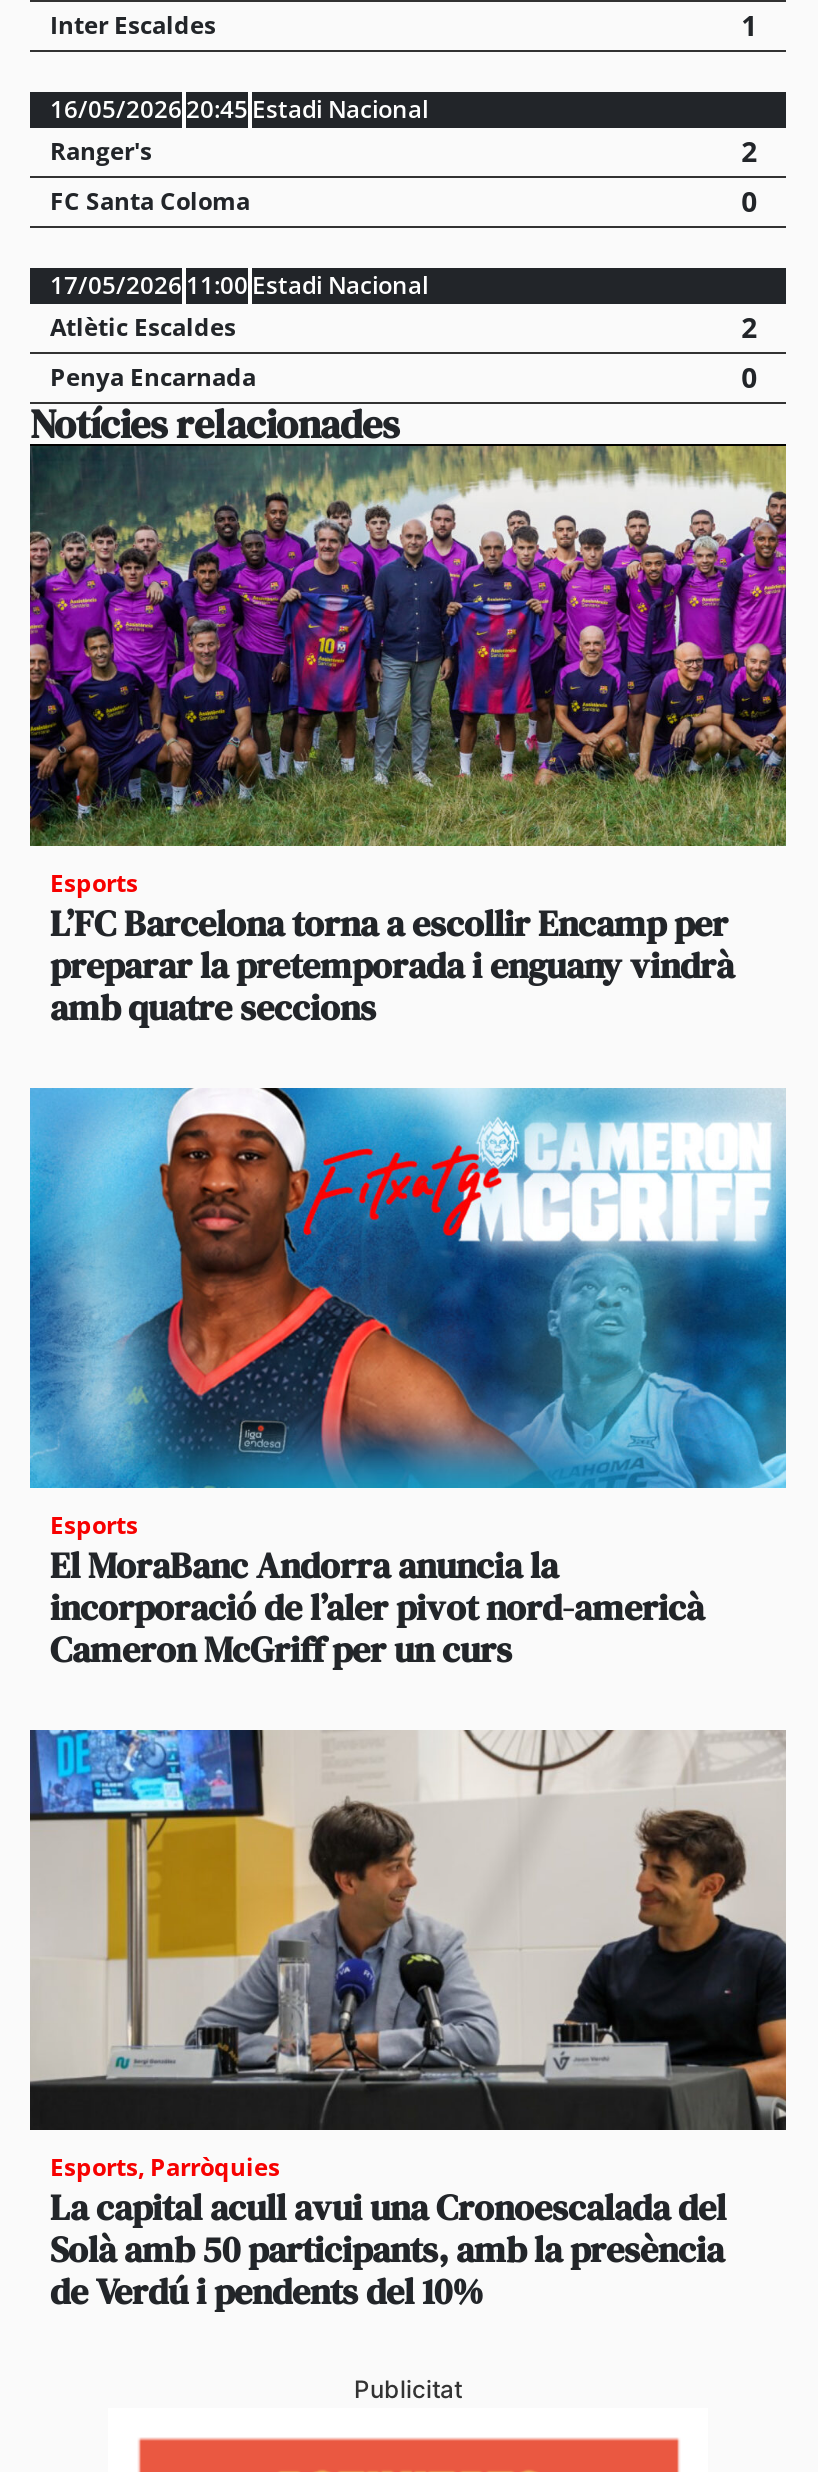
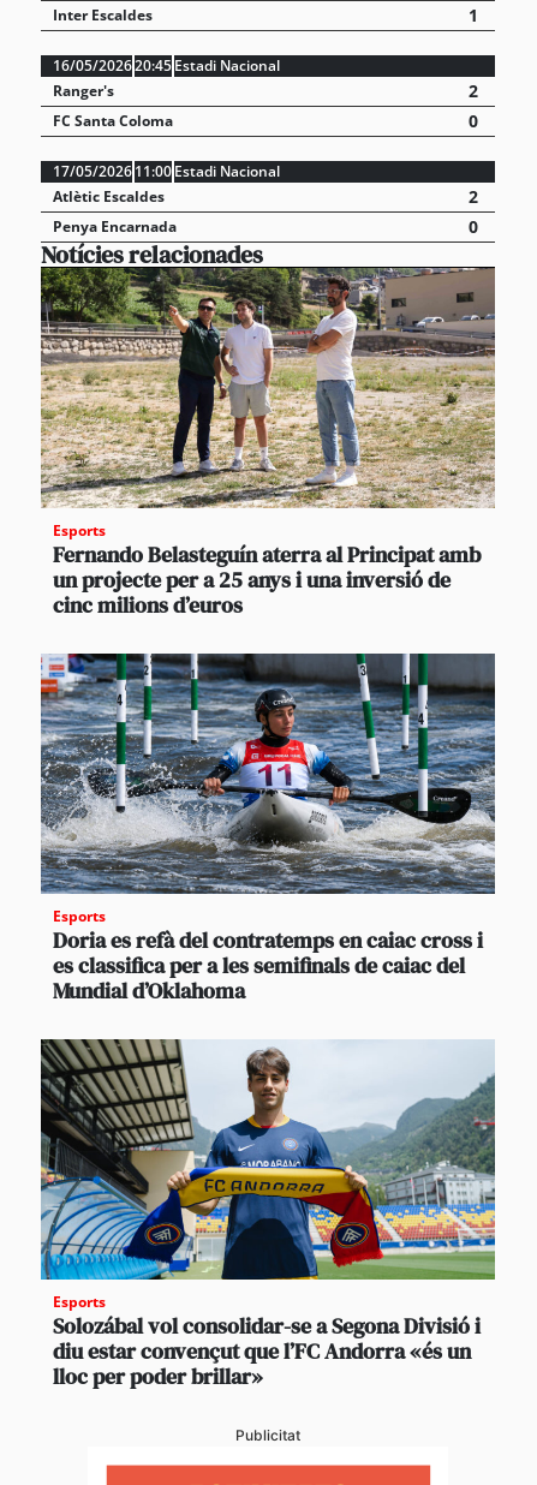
[28,444,788,1032] [image] | L’FC Barcelona torna a escollir Encamp per | preparar la pretemporada i enguany vindrà | amb quatre seccions -> [40,267,496,620] [image] | Fernando Belasteguín aterra al Principat amb | un projecte per a 25 anys i una inversió de | cinc milions d’euros
[28,1086,788,1674] [image] | El MoraBanc Andorra anuncia la | incorporació de l’aler pivot nord-americà | Cameron McGriff per un curs -> [40,652,496,1006] [image] | Doria es refà del contratemps en caiac cross i | es classifica per a les semifinals de caiac del | Mundial d’Oklahoma
[28,1728,788,2316] [image] | Esports, Parròquies | La capital acull avui una Cronoescalada del | Solà amb 50 participants, amb la presència | de Verdú i pendents del 10% -> [40,1038,496,1391] [image] | Esports | Solozábal vol consolidar-se a Segona Divisió i | diu estar convençut que l’FC Andorra «és un | lloc per poder brillar»

